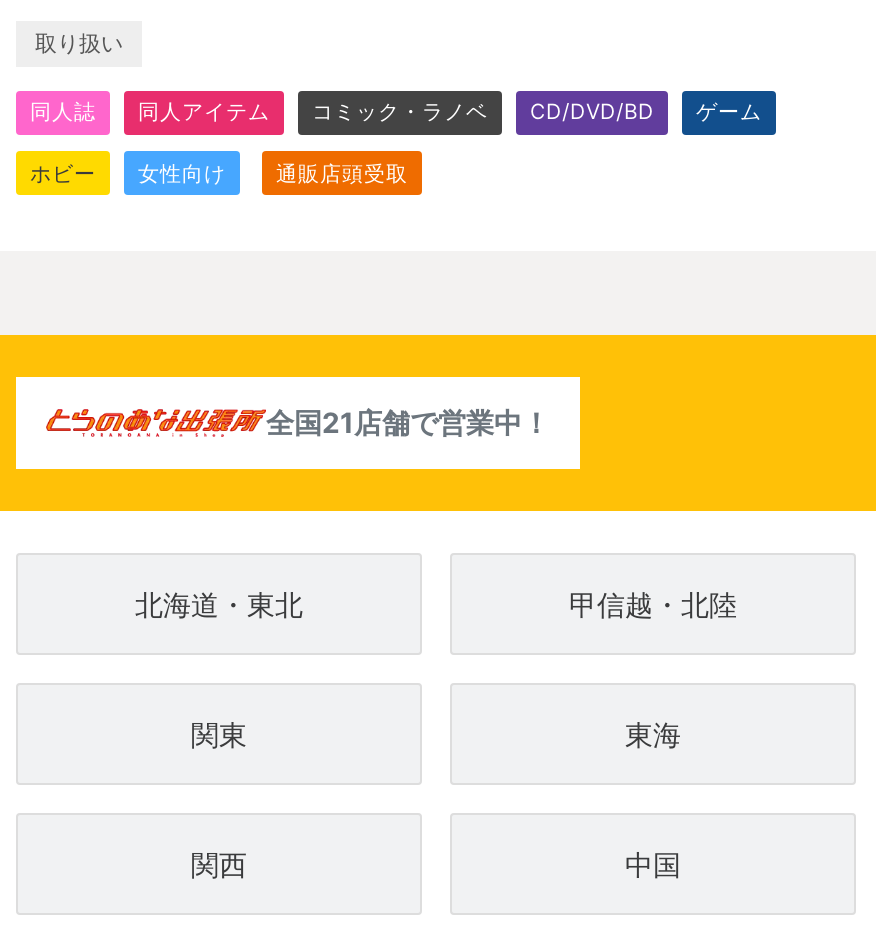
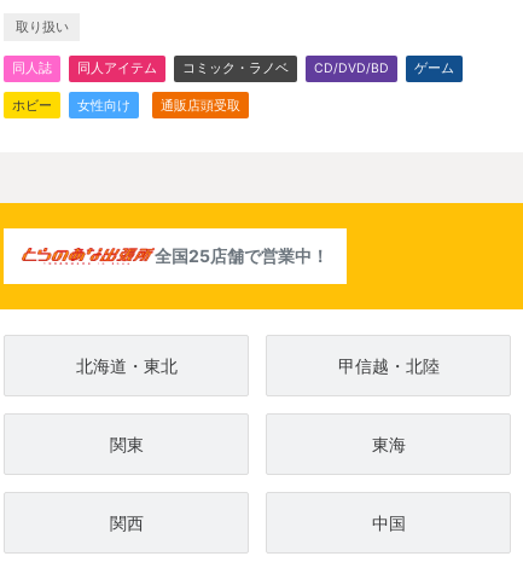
[266,405,550,439] 全国21店舗で営業中！ -> [155,246,329,266] 全国25店舗で営業中！

